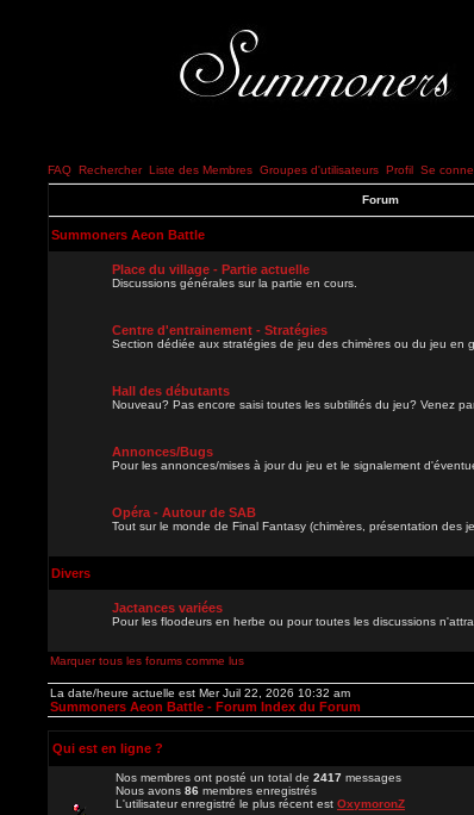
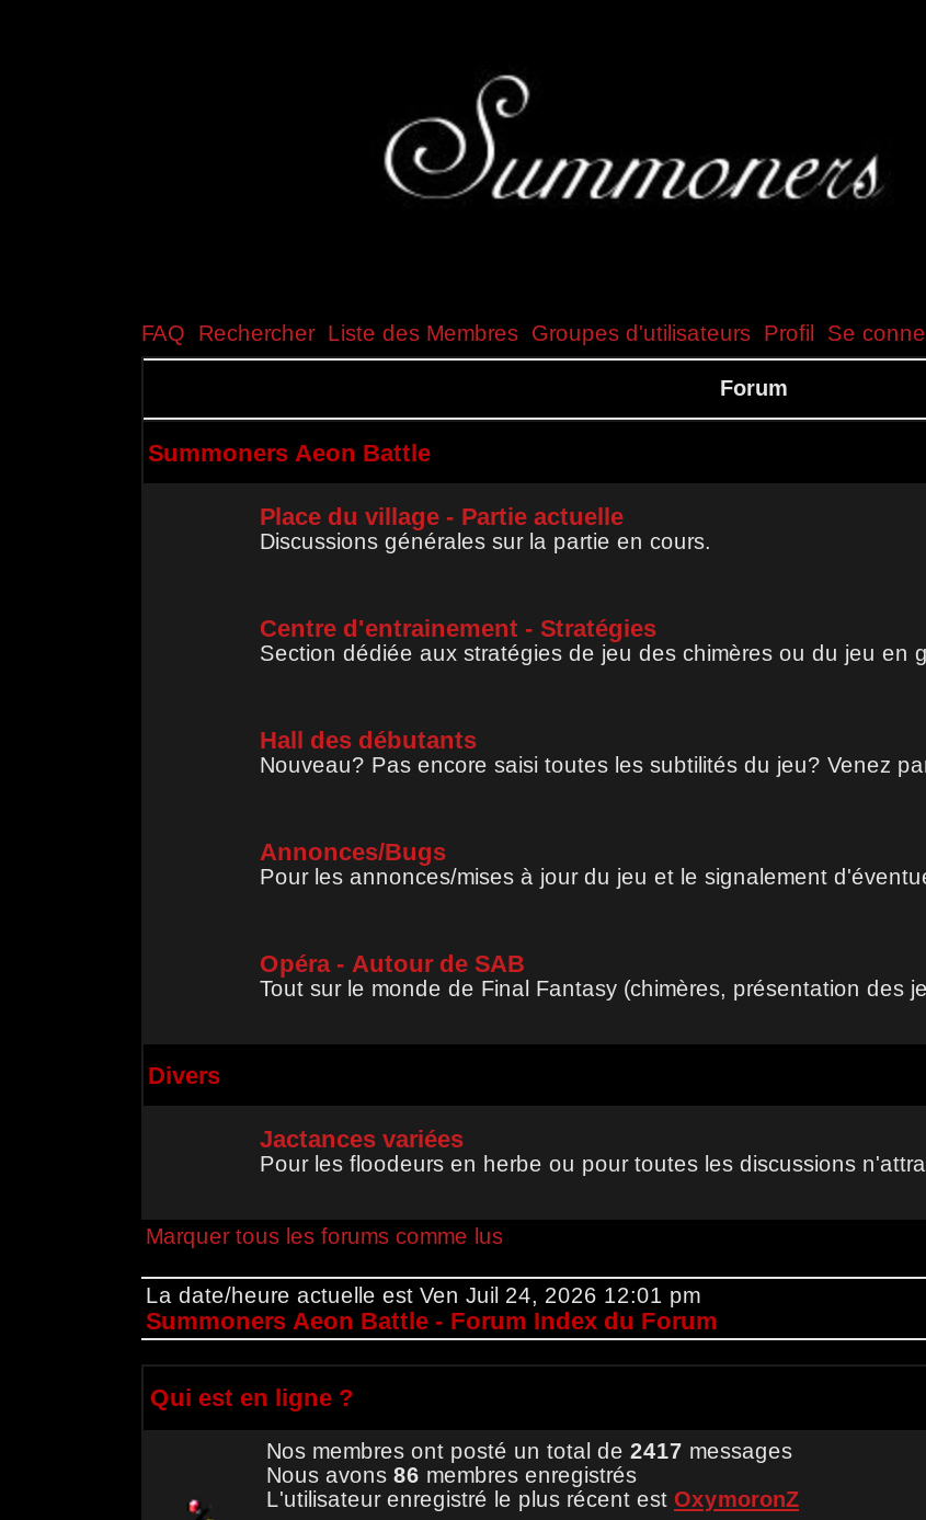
[50,686,350,699] La date/heure actuelle est Mer Juil 22, 2026 10:32 am -> [146,1283,700,1307] La date/heure actuelle est Ven Juil 24, 2026 12:01 pm

